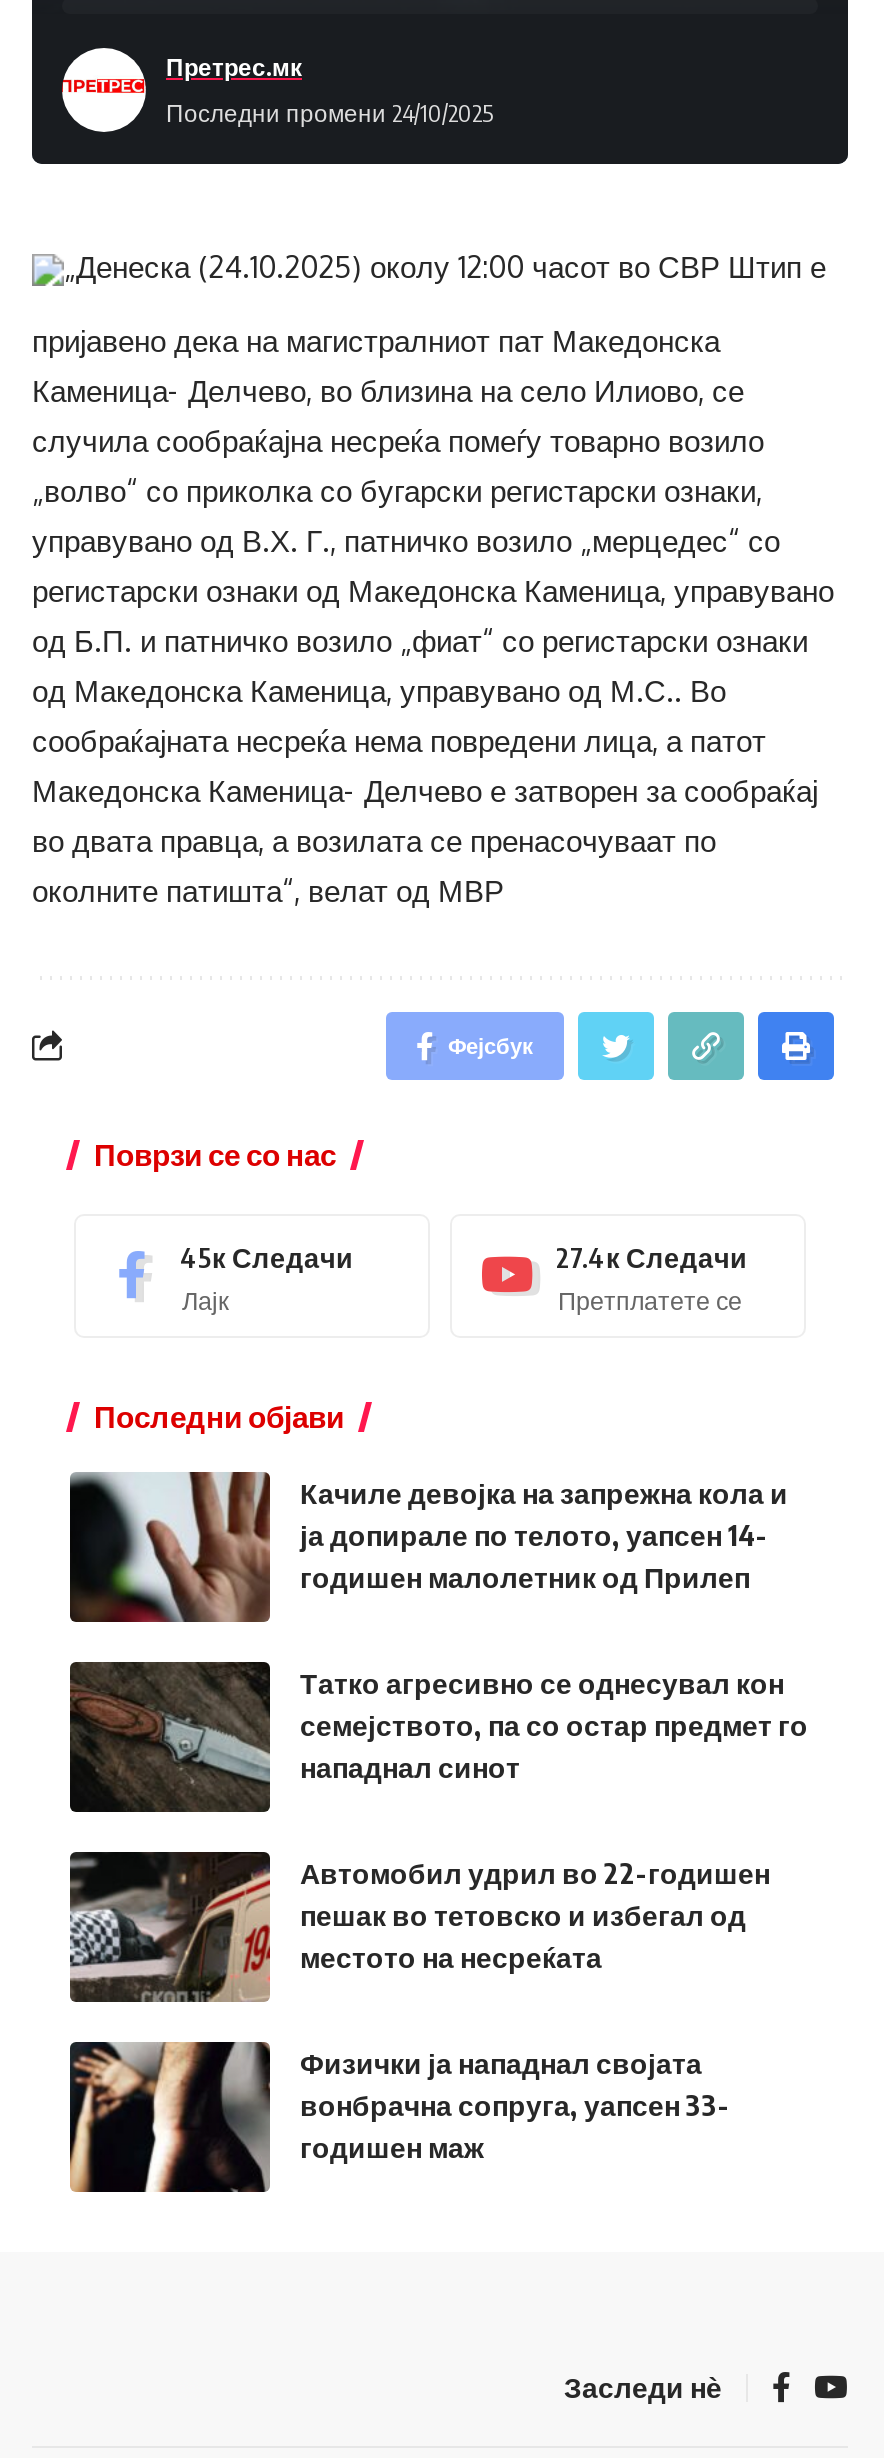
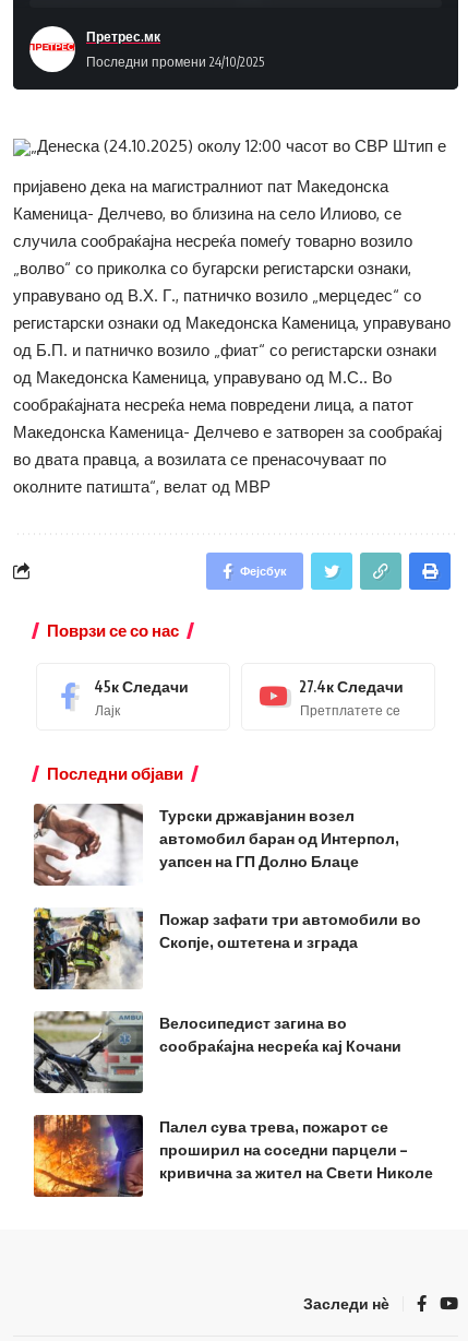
[68,1470,788,1624] [image] | Качиле девојка на запрежна кола и | ја допирале по телото, уапсен 14- | годишен малолетник од Прилеп -> [33,803,399,886] [image] | Турски државјанин возел | автомобил баран од Интерпол, | уапсен на ГП Долно Блаце
[68,1660,808,1814] [image] | Татко агресивно се однесувал кон | семејството, па со остар предмет го | нападнал синот -> [33,907,421,990] [image] | Пожар зафати три автомобили во | Скопје, оштетена и зграда
[70,1850,770,2002] [image] | Автомобил удрил во 22-годишен | пешак во тетовско и избегал од | местото на несреќата -> [33,1010,401,1094] [image] | Велосипедист загина во | сообраќајна несреќа кај Кочани
[68,2040,730,2194] [image] | Физички ја нападнал својата | вонбрачна сопруга, уапсен 33- | годишен маж -> [33,1114,433,1198] [image] | Палел сува трева, пожарот се | проширил на соседни парцели – | кривична за жител на Свети Николе

